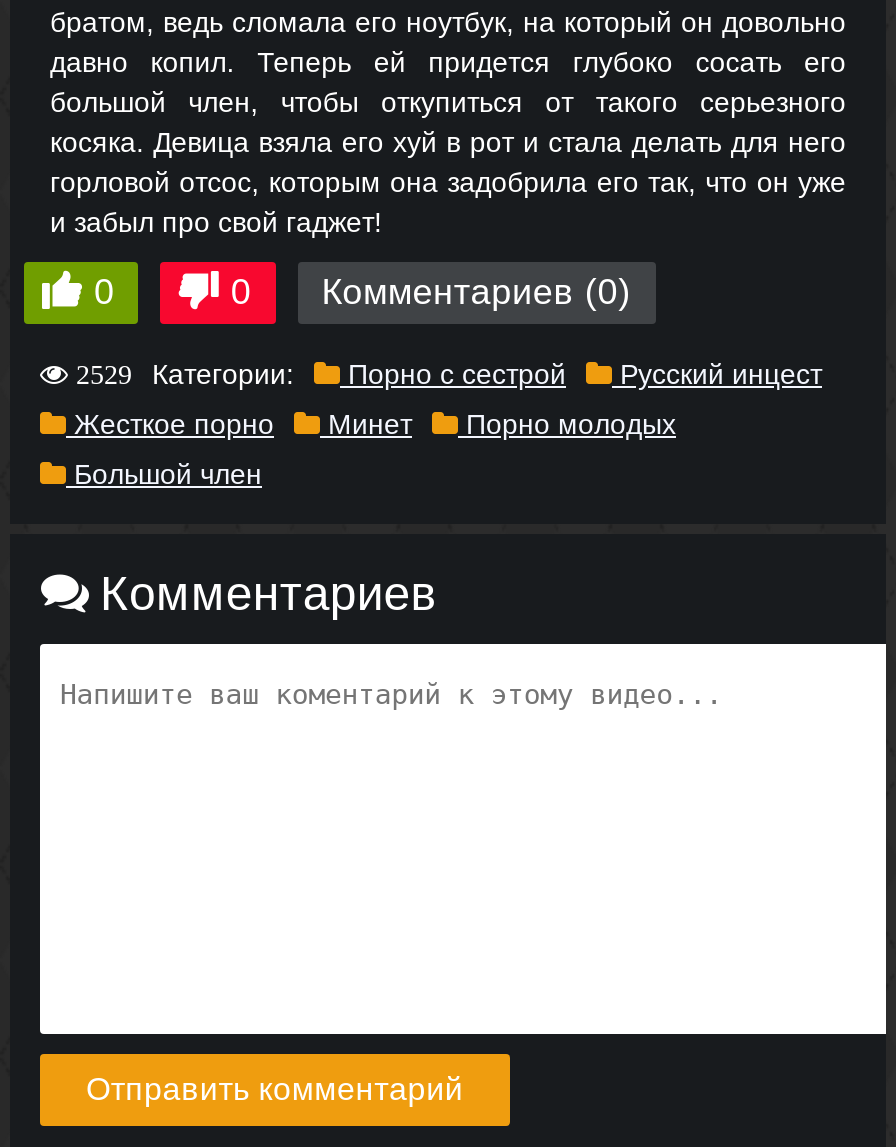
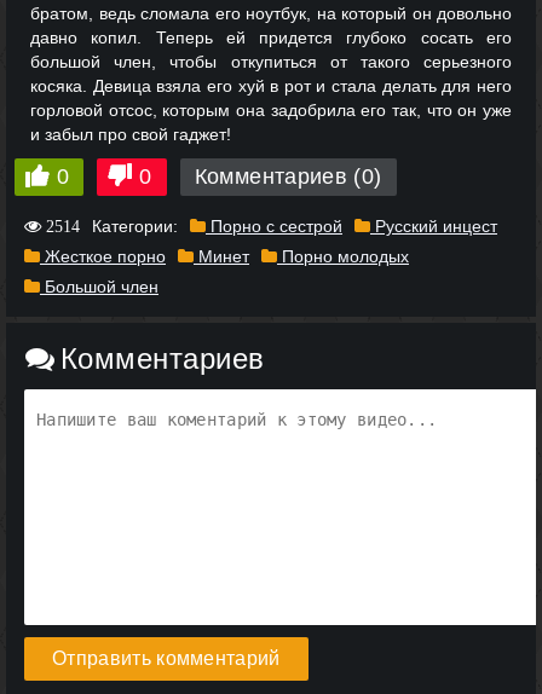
[68,359,132,387] 2529 -> [41,217,80,234] 2514

